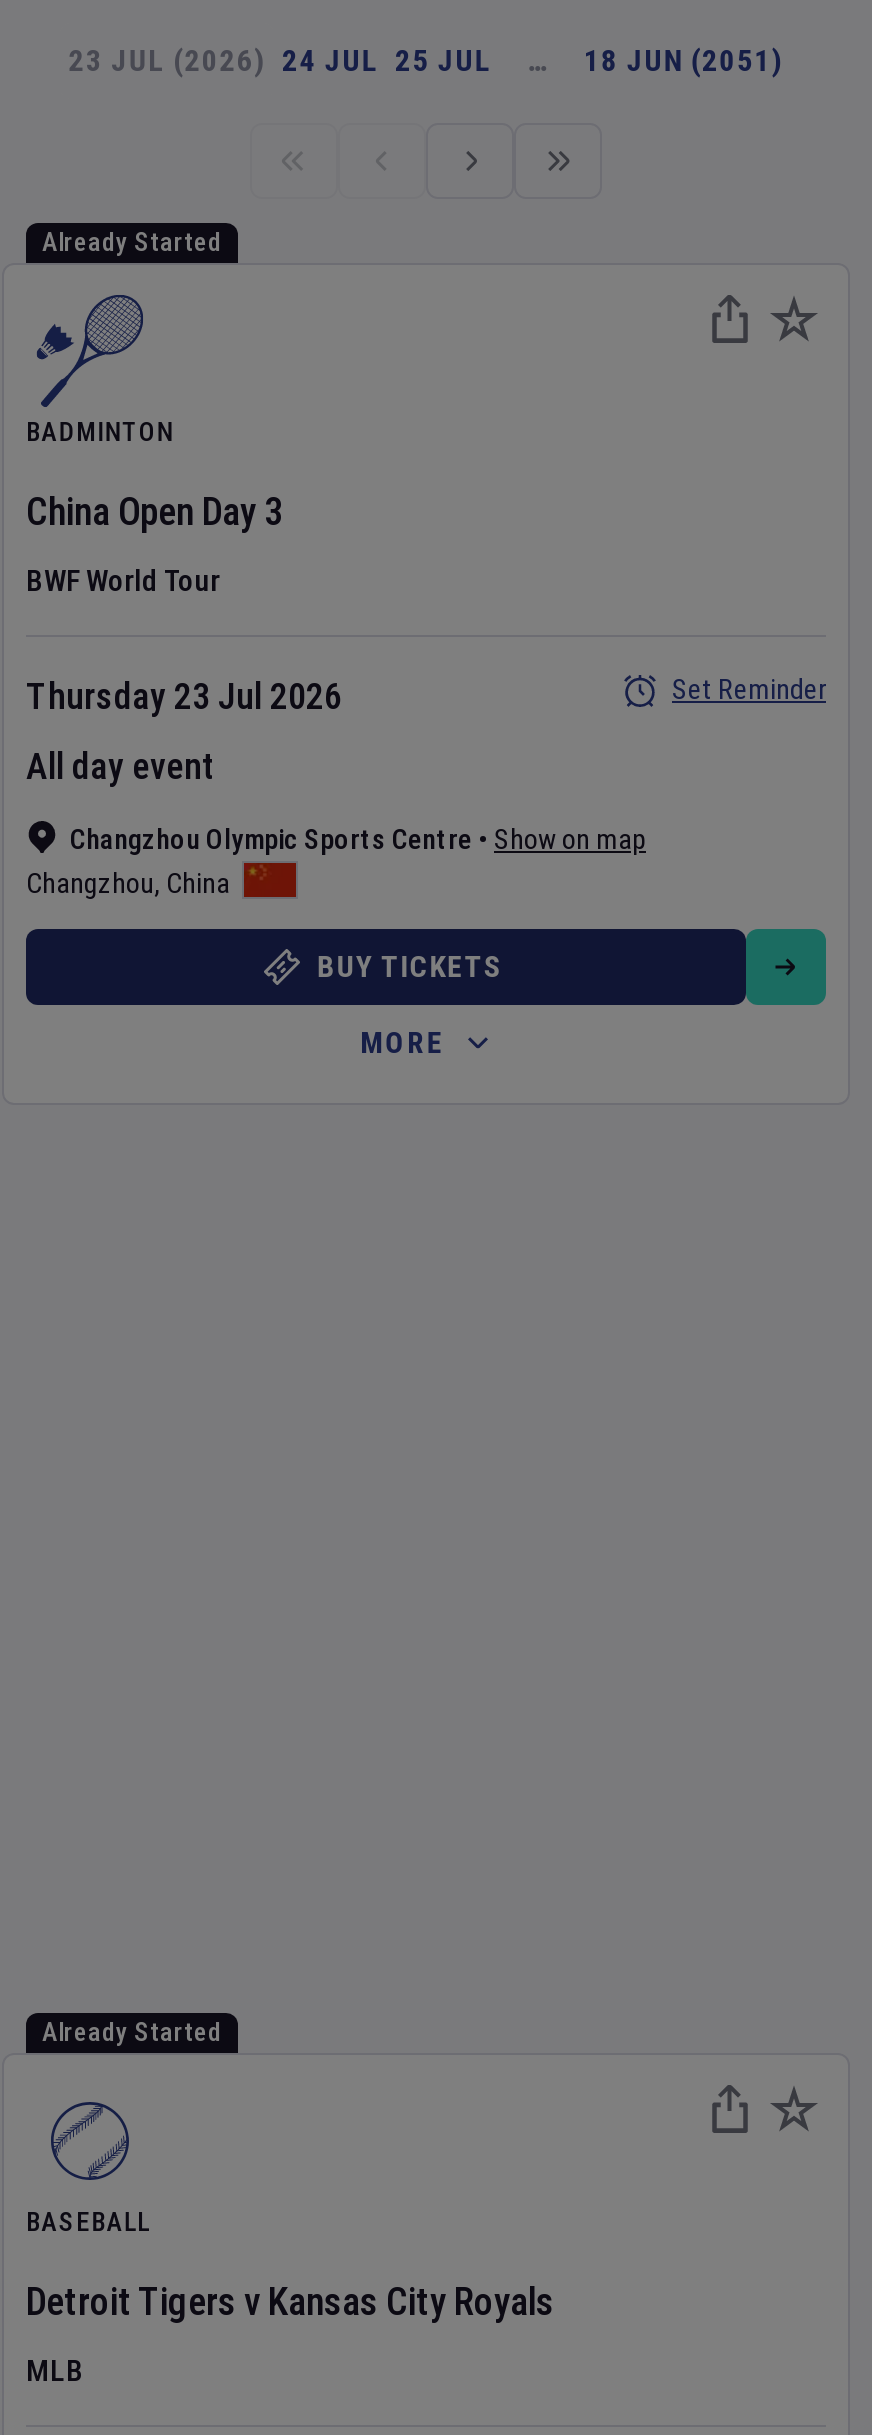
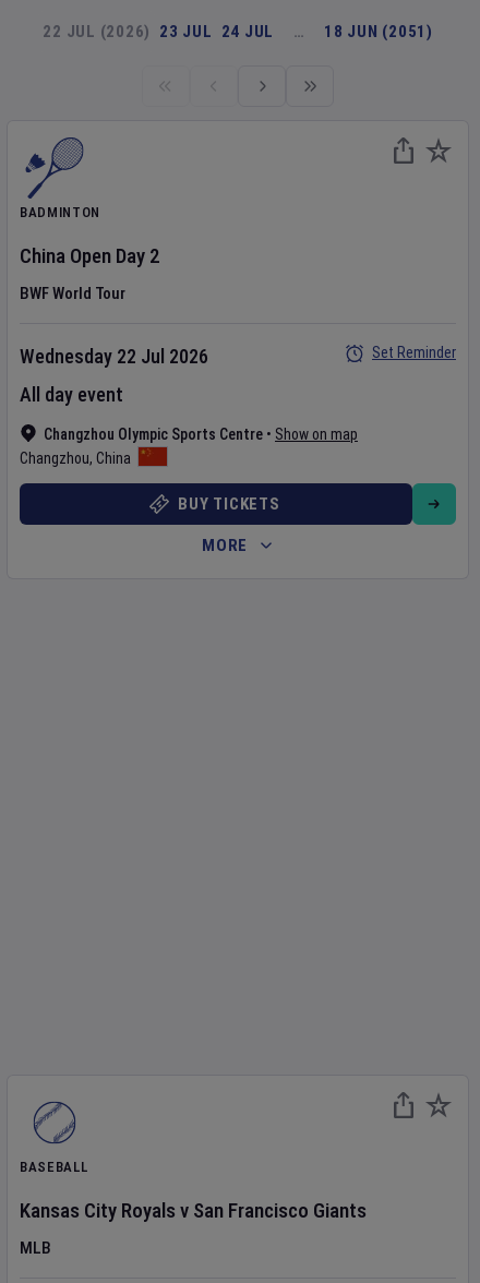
[68,43,492,79] 23 JUL (2026) 24 JUL 25 JUL -> [43,22,274,41] 22 JUL (2026) 23 JUL 24 JUL
[42,227,222,257] Already Started -> none
[26,489,284,535] China Open Day 3 -> [20,243,160,268] China Open Day 2
[26,675,342,717] Thursday 23 Jul 2026 -> [20,345,208,368] Wednesday 22 Jul 2026
[42,2017,222,2047] Already Started -> none
[26,2279,554,2325] Detroit Tigers v Kansas City Royals -> [20,1198,367,1223] Kansas City Royals v San Francisco Giants

